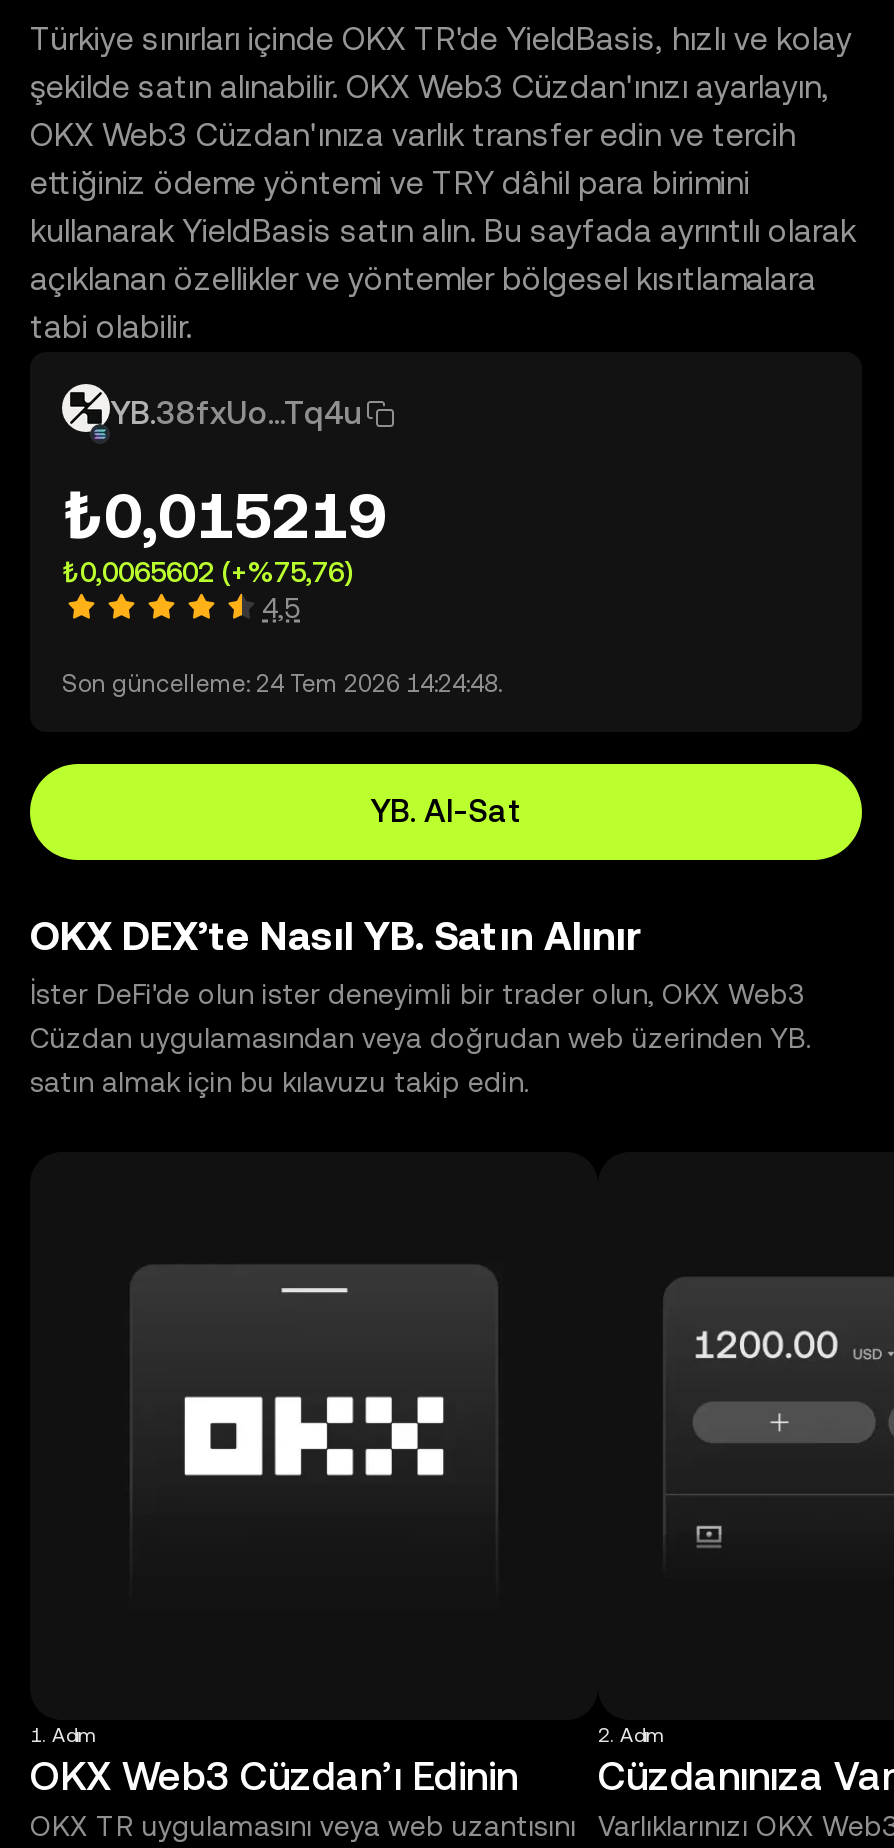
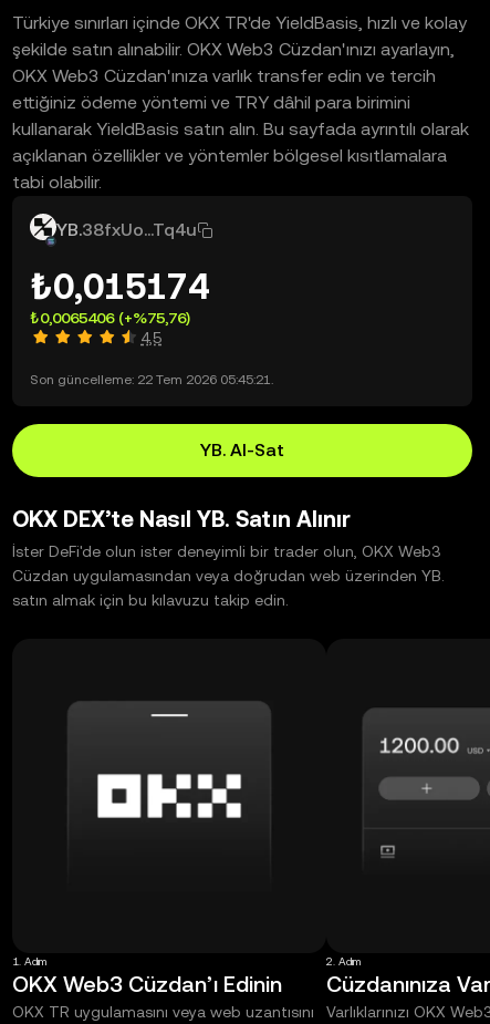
[62,478,386,552] ₺0,015219 -> [30,266,209,307] ₺0,015174
[62,556,352,588] ₺0,0065602 (+%75,76) -> [30,309,190,327] ₺0,0065406 (+%75,76)
[62,670,502,698] Son güncelleme: 24 Tem 2026 14:24:48. -> [30,372,273,387] Son güncelleme: 22 Tem 2026 05:45:21.

